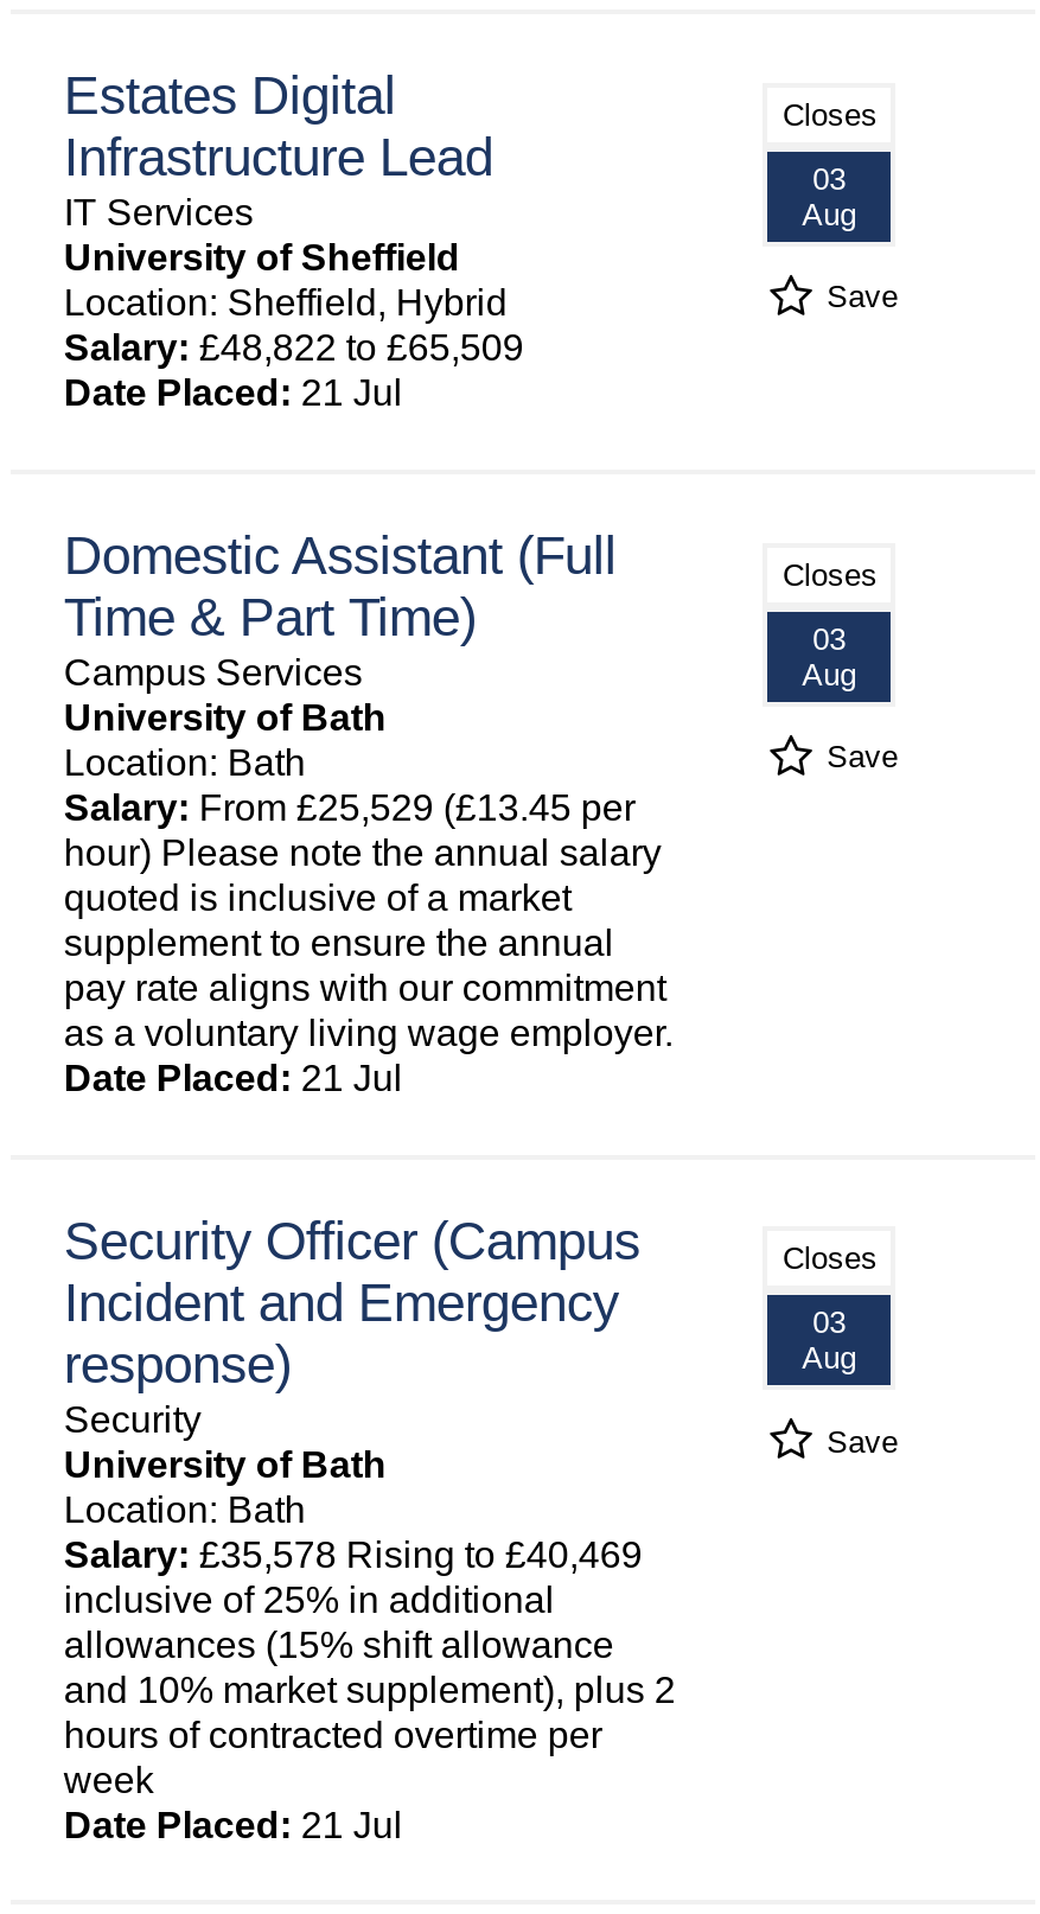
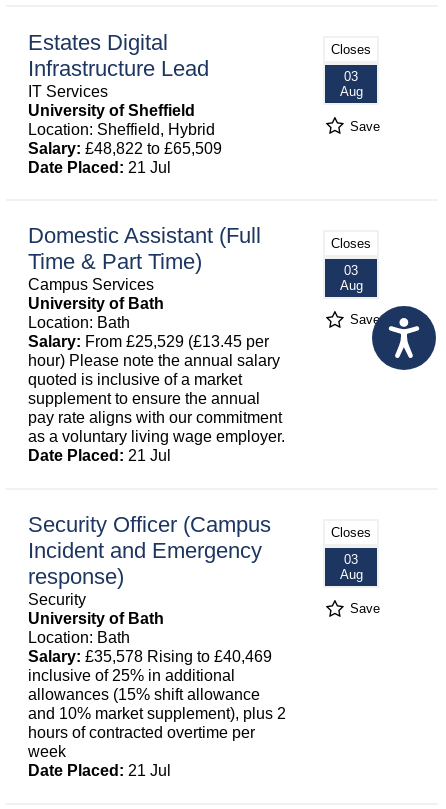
none -> [371,305,437,371] [image]

